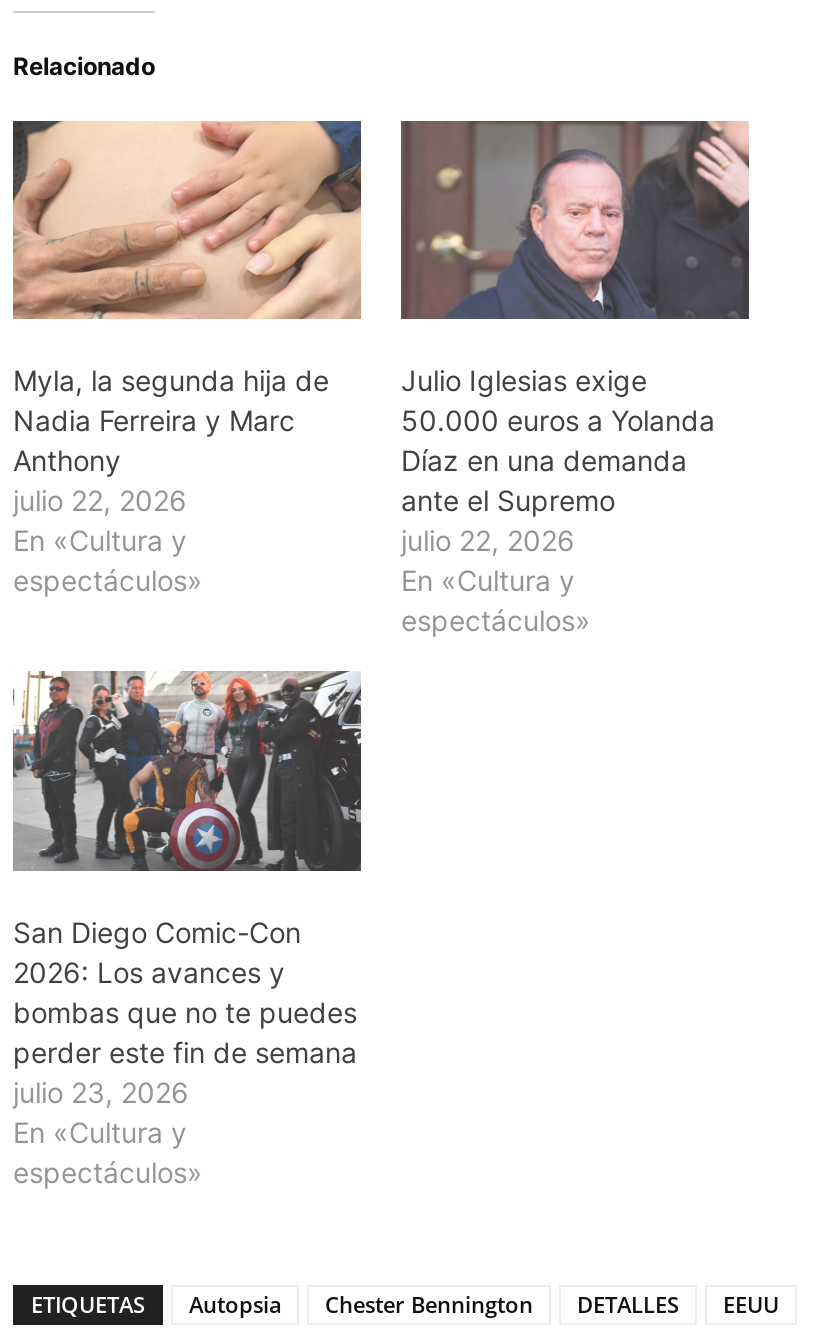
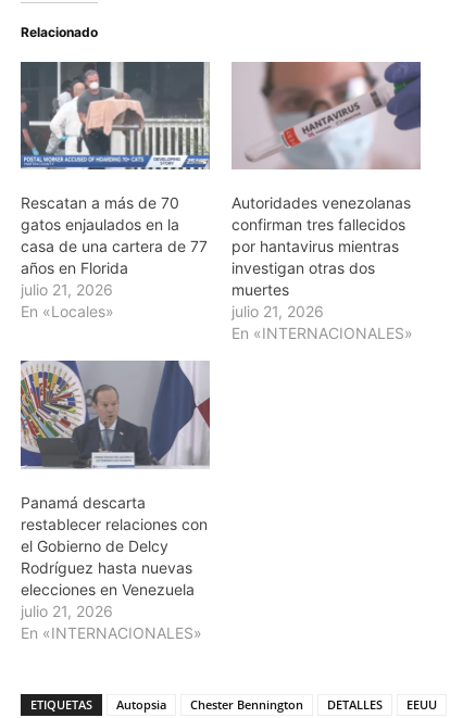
[11,119,363,598] [image] | Myla, la segunda hija de | Nadia Ferreira y Marc | Anthony | julio 22, 2026 | En «Cultura y | espectáculos» -> [20,61,211,321] [image] | Rescatan a más de 70 | gatos enjaulados en la | casa de una cartera de 77 | años en Florida | julio 21, 2026 | En «Locales»
[401,119,751,638] [image] | Julio Iglesias exige | 50.000 euros a Yolanda | Díaz en una demanda | ante el Supremo | julio 22, 2026 | En «Cultura y | espectáculos» -> [231,61,422,343] [image] | Autoridades venezolanas | confirman tres fallecidos | por hantavirus mientras | investigan otras dos | muertes | julio 21, 2026 | En «INTERNACIONALES»
[13,671,361,1189] [image] | San Diego Comic-Con | 2026: Los avances y | bombas que no te puedes | perder este fin de semana | julio 23, 2026 | En «Cultura y | espectáculos» -> [20,360,211,642] [image] | Panamá descarta | restablecer relaciones con | el Gobierno de Delcy | Rodríguez hasta nuevas | elecciones en Venezuela | julio 21, 2026 | En «INTERNACIONALES»

